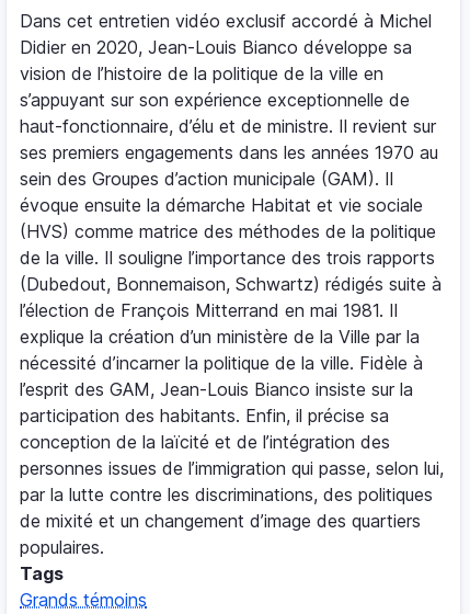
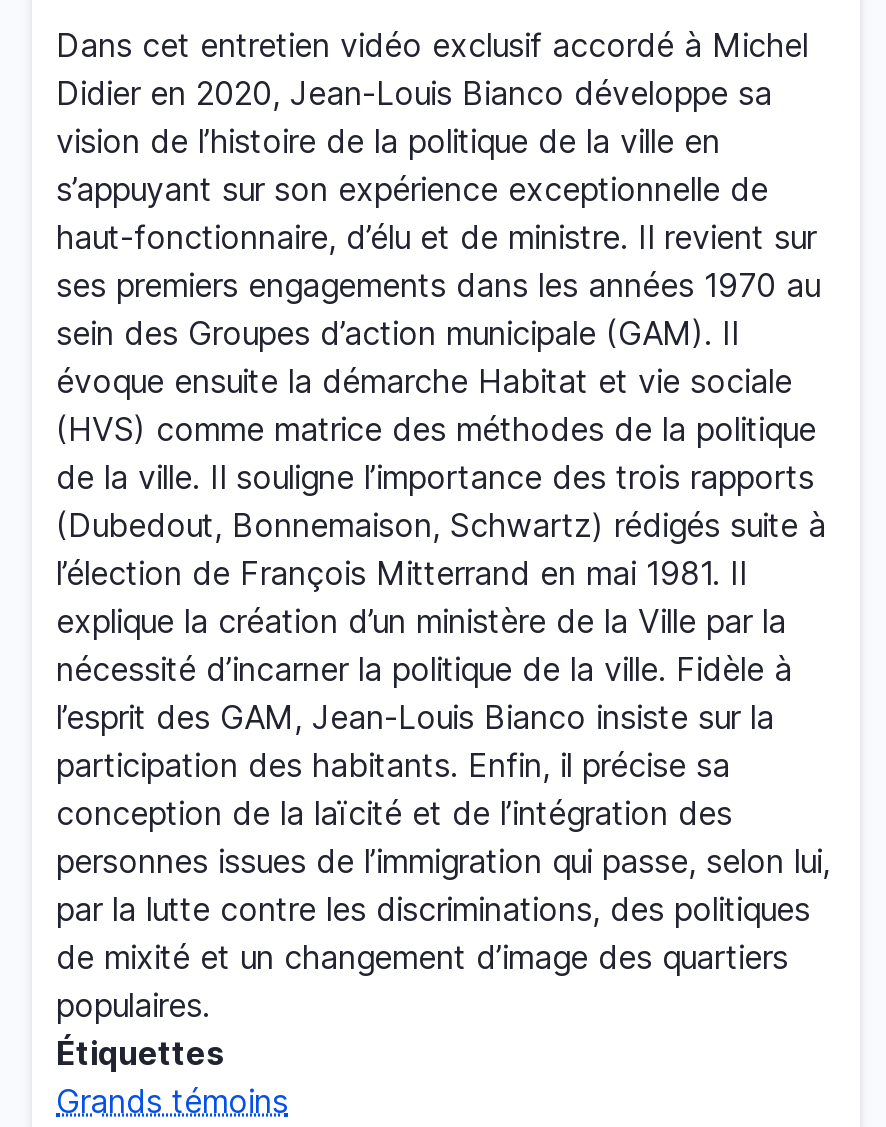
[20,562,64,584] Tags -> [56,1033,224,1073] Étiquettes

